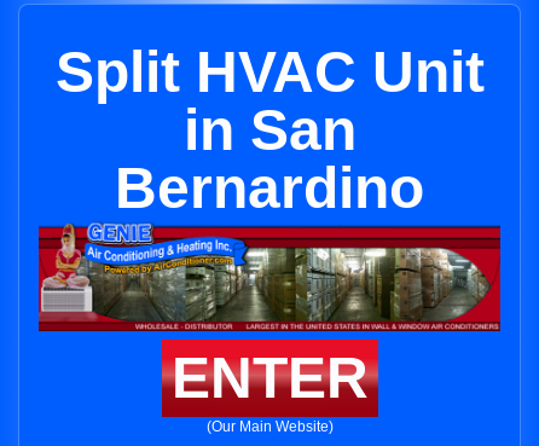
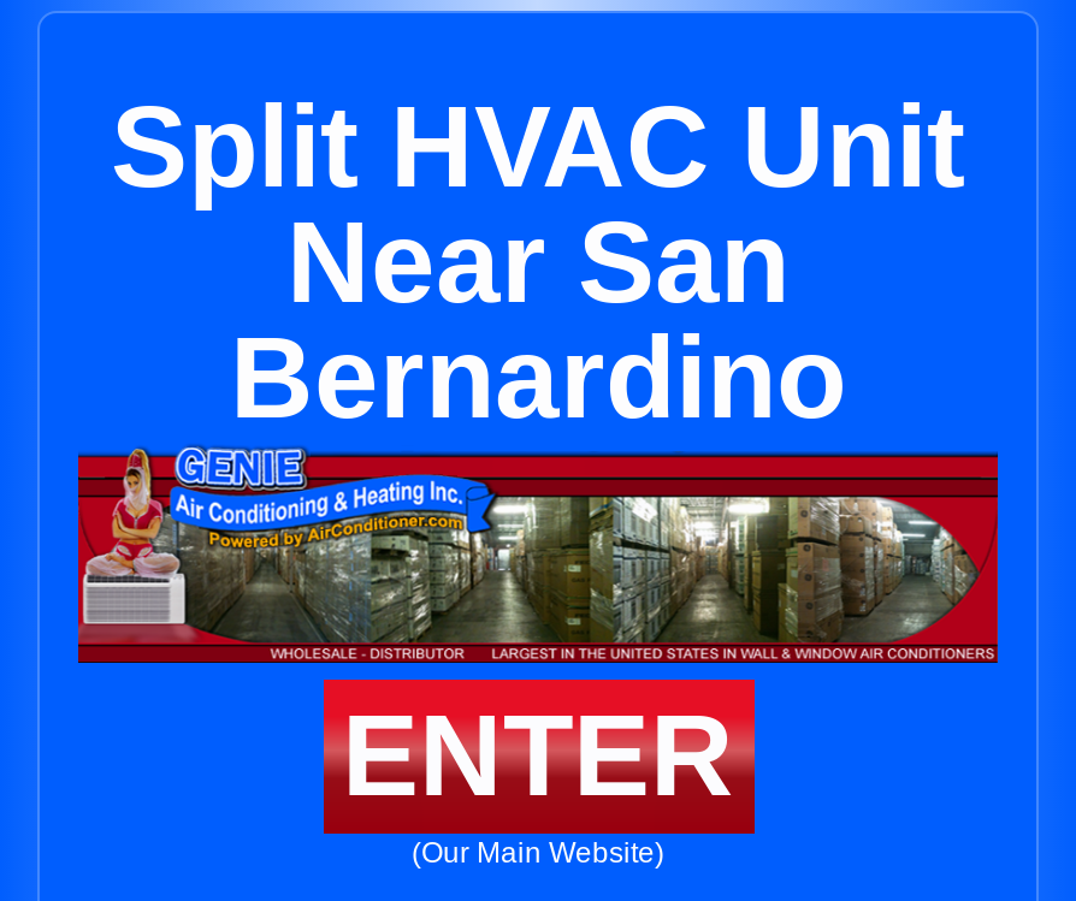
[183,98,356,162] in San -> [286,198,790,326] Near San

